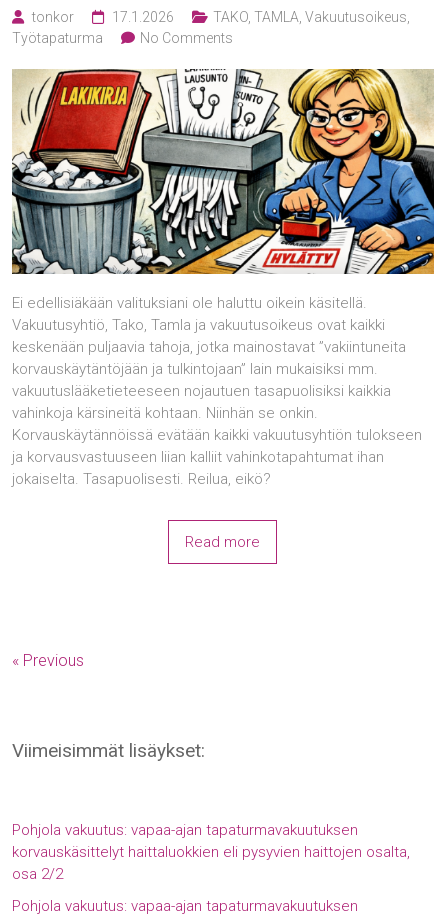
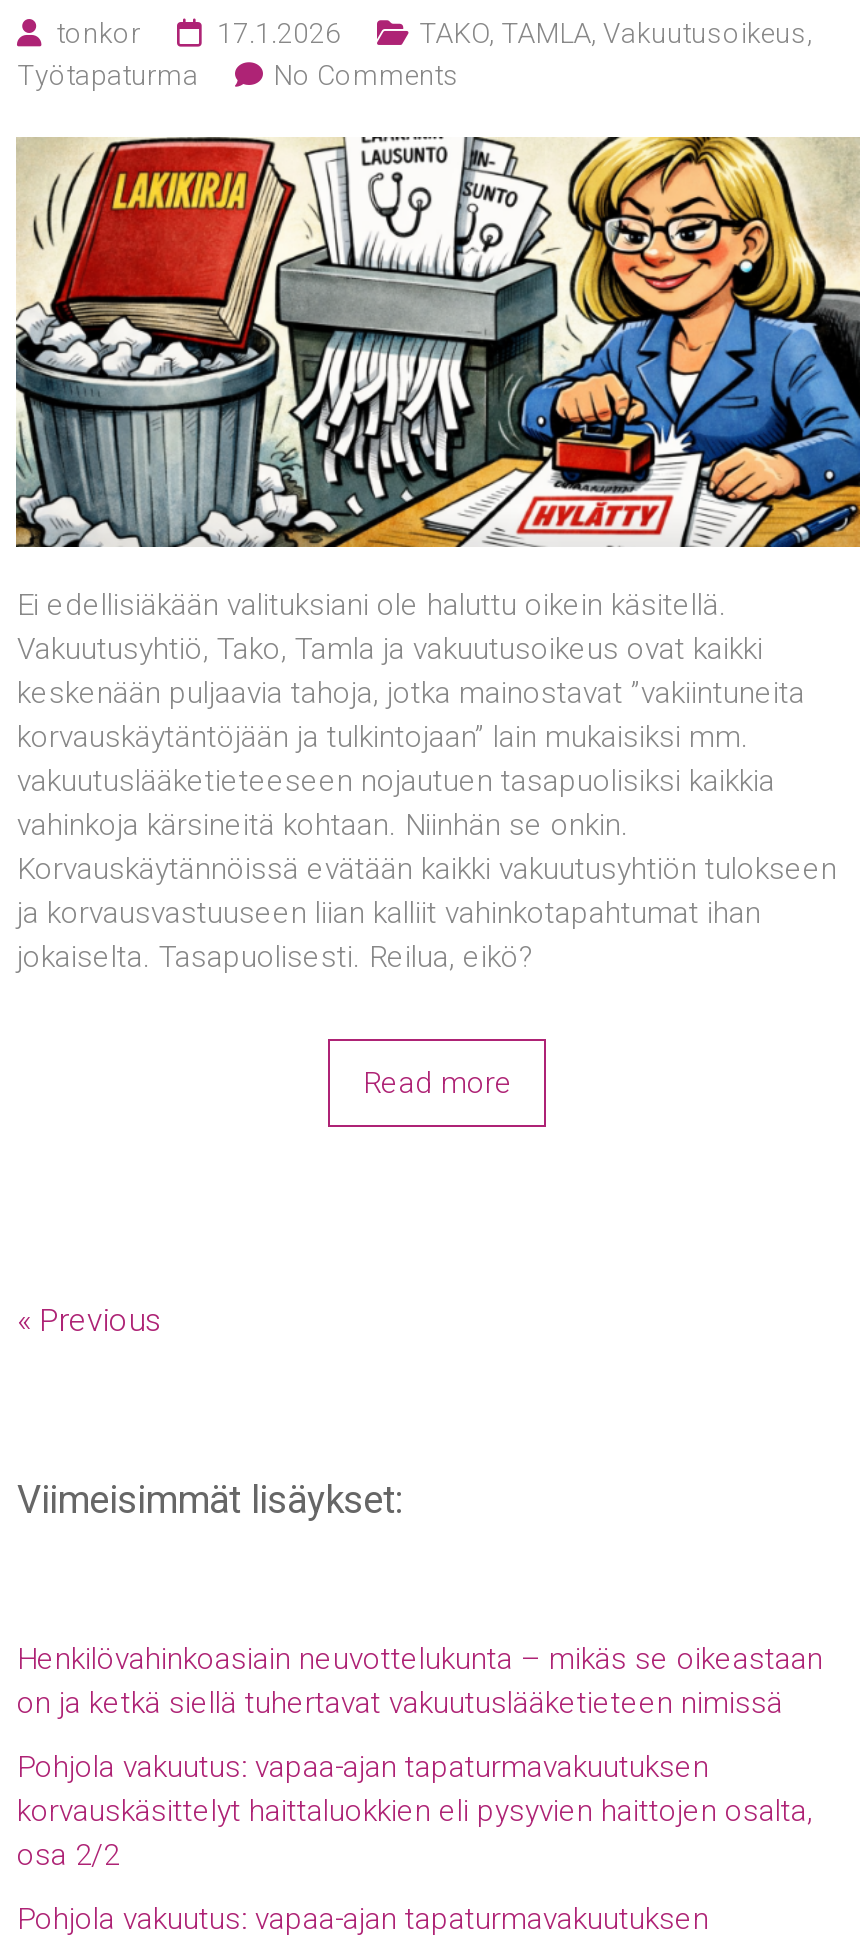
none -> [17,1641,823,1721] Henkilövahinkoasiain neuvottelukunta – mikäs se oikeastaan | on ja ketkä siellä tuhertavat vakuutuslääketieteen nimissä

